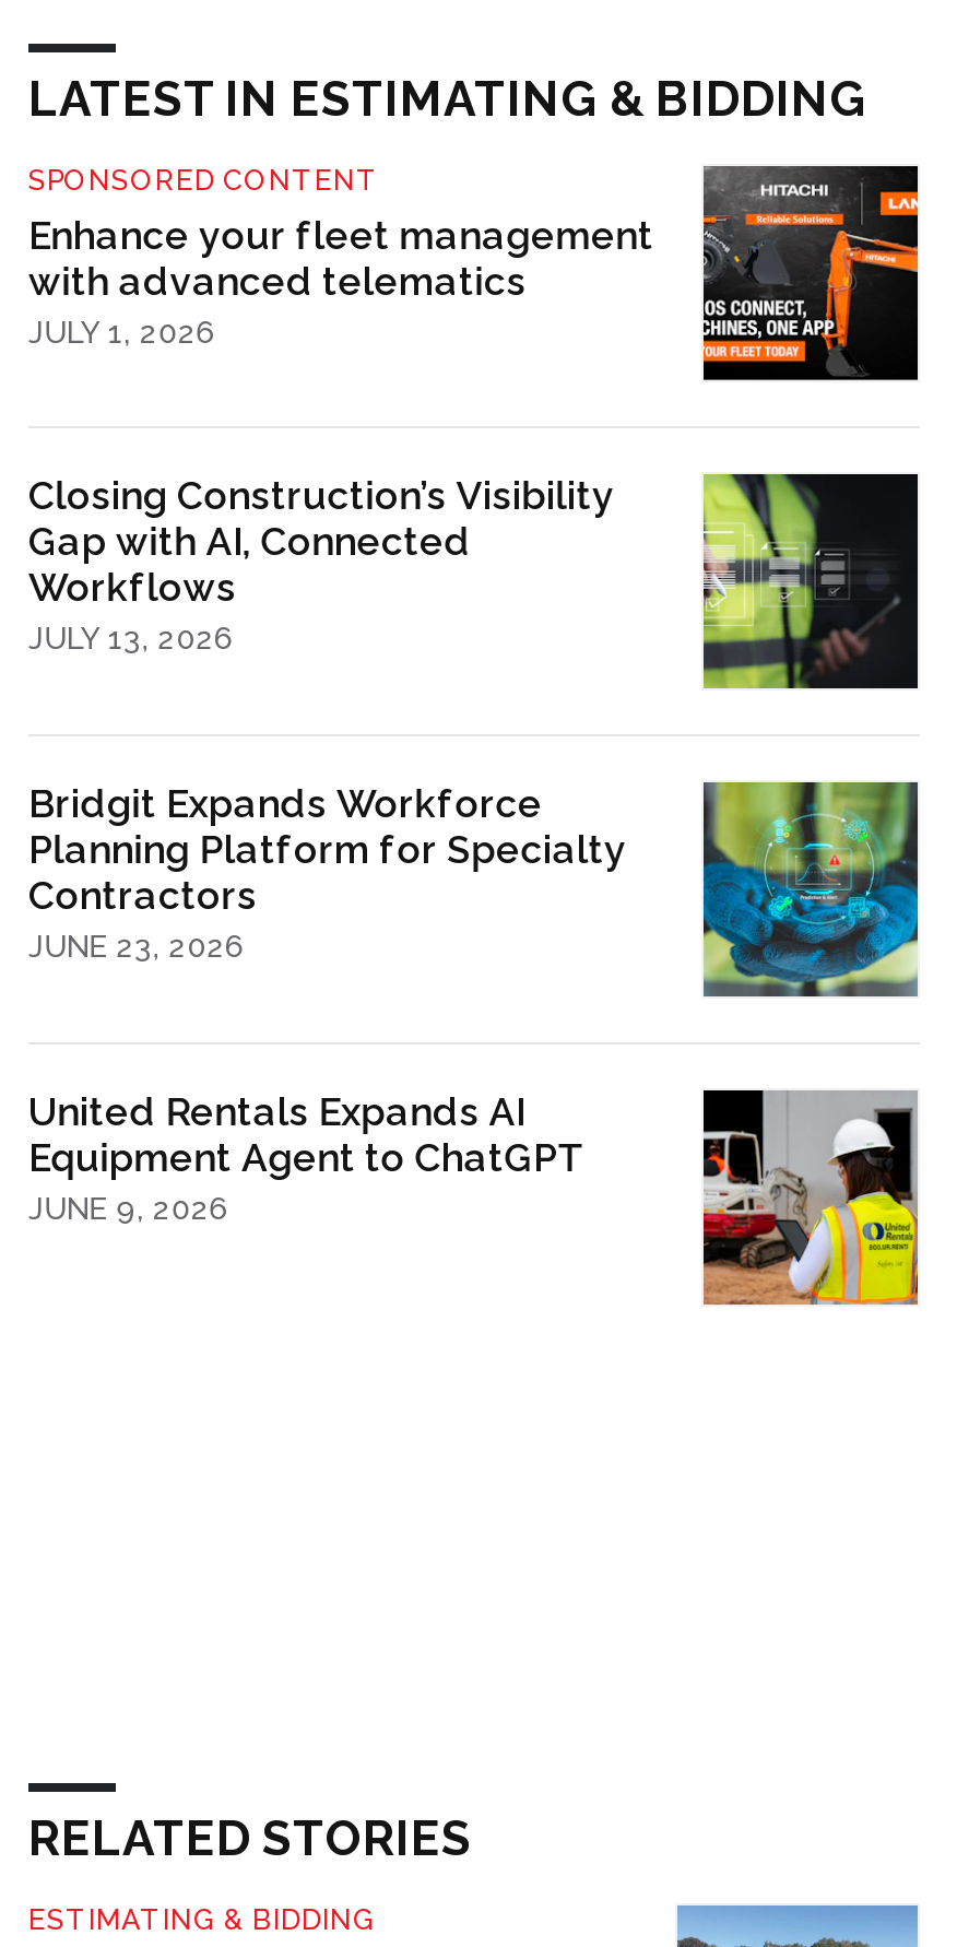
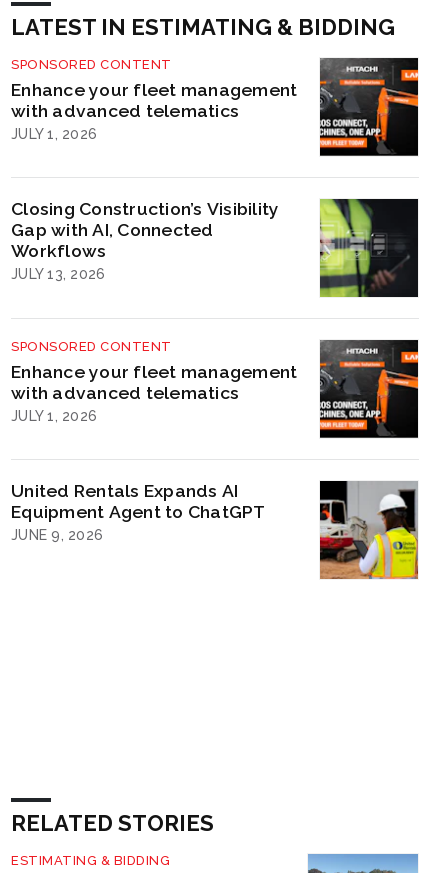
[28,780,920,996] [image] | Bridgit Expands Workforce | Planning Platform for Specialty | Contractors | JUNE 23, 2026 -> [11,339,419,438] [image] | SPONSORED CONTENT | Enhance your fleet management | with advanced telematics | JULY 1, 2026

